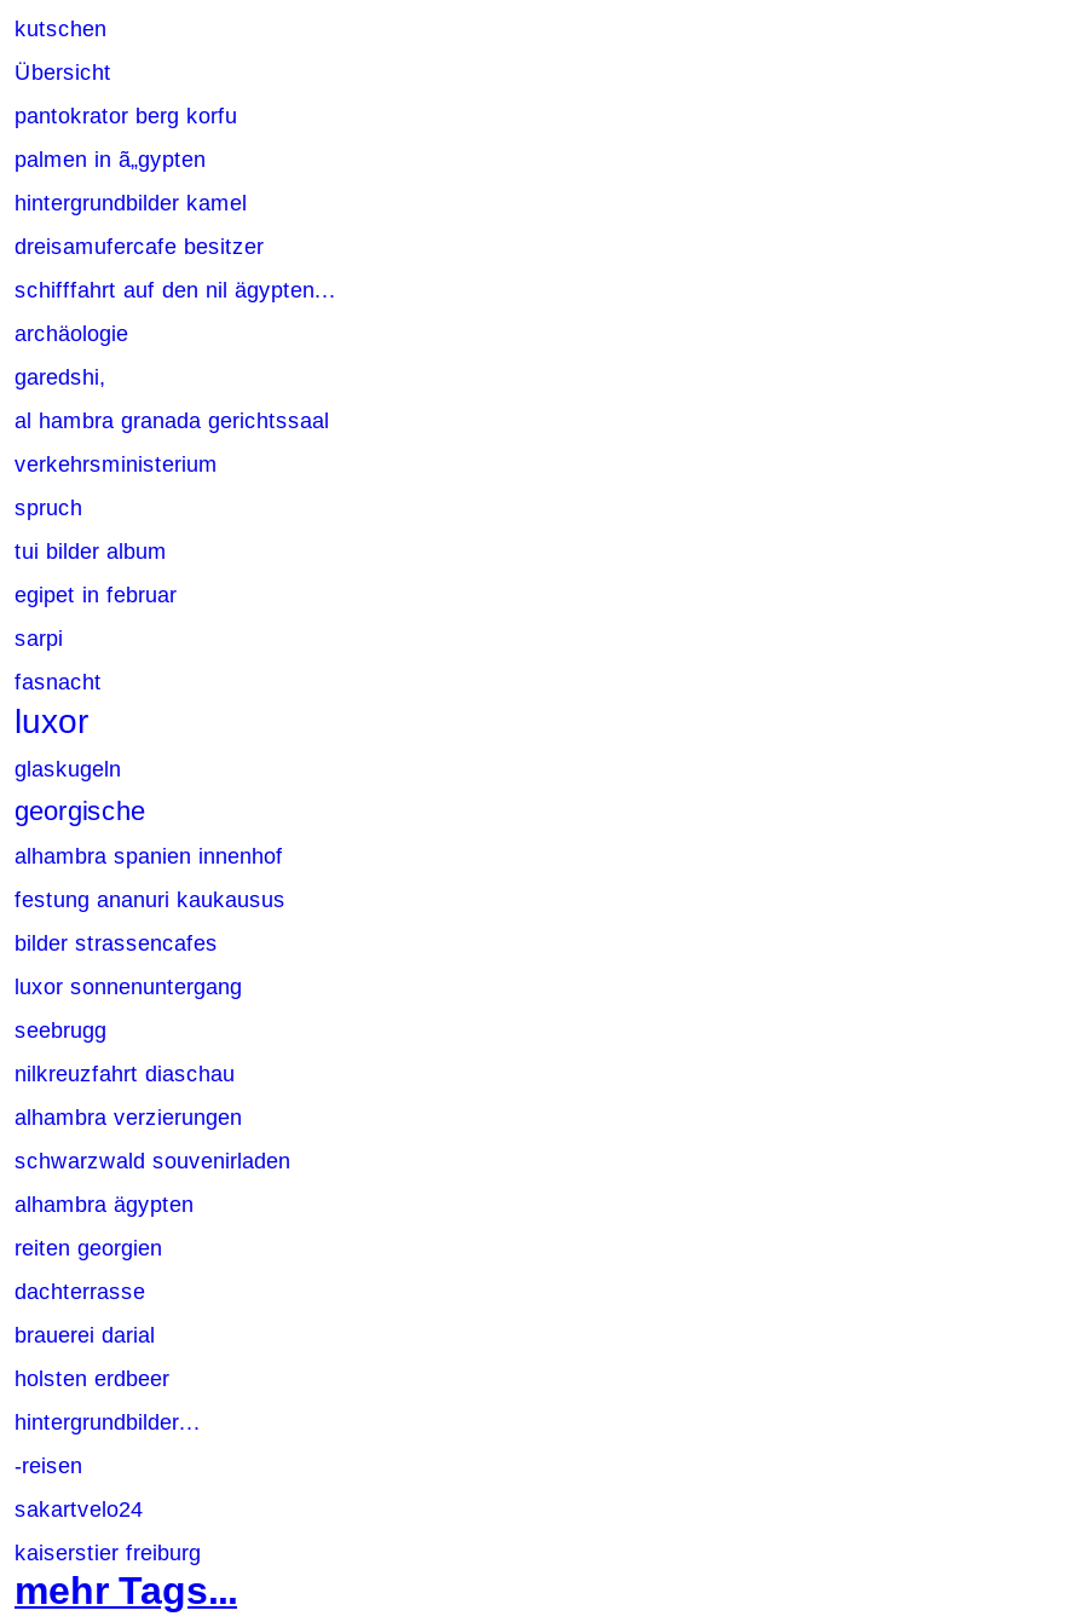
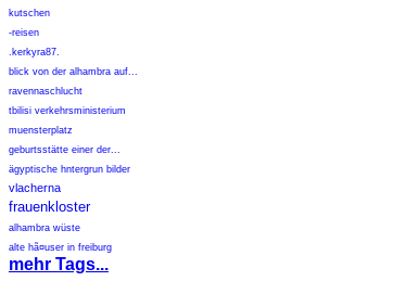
[15,60,336,1434] Übersicht | pantokrator berg korfu | palmen in ã„gypten | hintergrundbilder kamel | dreisamufercafe besitzer | schifffahrt auf den nil ägypten... | archäologie | garedshi, | al hambra granada gerichtssaal | verkehrsministerium | spruch | tui bilder album | egipet in februar | sarpi | fasnacht | luxor | glaskugeln | georgische | alhambra spanien innenhof | festung ananuri kaukausus | bilder strassencafes | luxor sonnenuntergang | seebrugg | nilkreuzfahrt diaschau | alhambra verzierungen | schwarzwald souvenirladen | alhambra ägypten | reiten georgien | dachterrasse | brauerei darial | holsten erdbeer | hintergrundbilder... -> none
moved [15,1453,82,1478] -> [9,27,39,38]: -reisen
[15,1497,201,1565] sakartvelo24 | kaiserstier freiburg -> [9,46,138,253] .kerkyra87. | blick von der alhambra auf... | ravennaschlucht | tbilisi verkehrsministerium | muensterplatz | geburtsstätte einer der... | ägyptische hntergrun bilder | vlacherna | frauenkloster | alhambra wüste | alte hã¤user in freiburg

